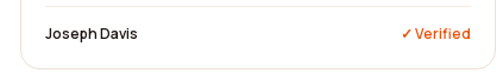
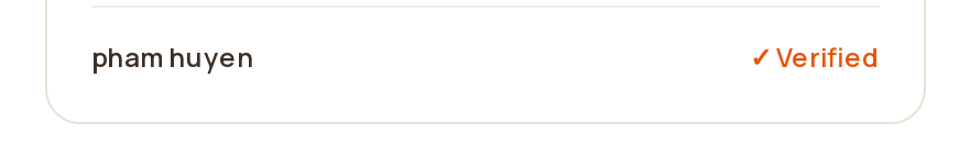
[45,24,138,44] Joseph Davis -> [91,38,254,76] pham huyen

